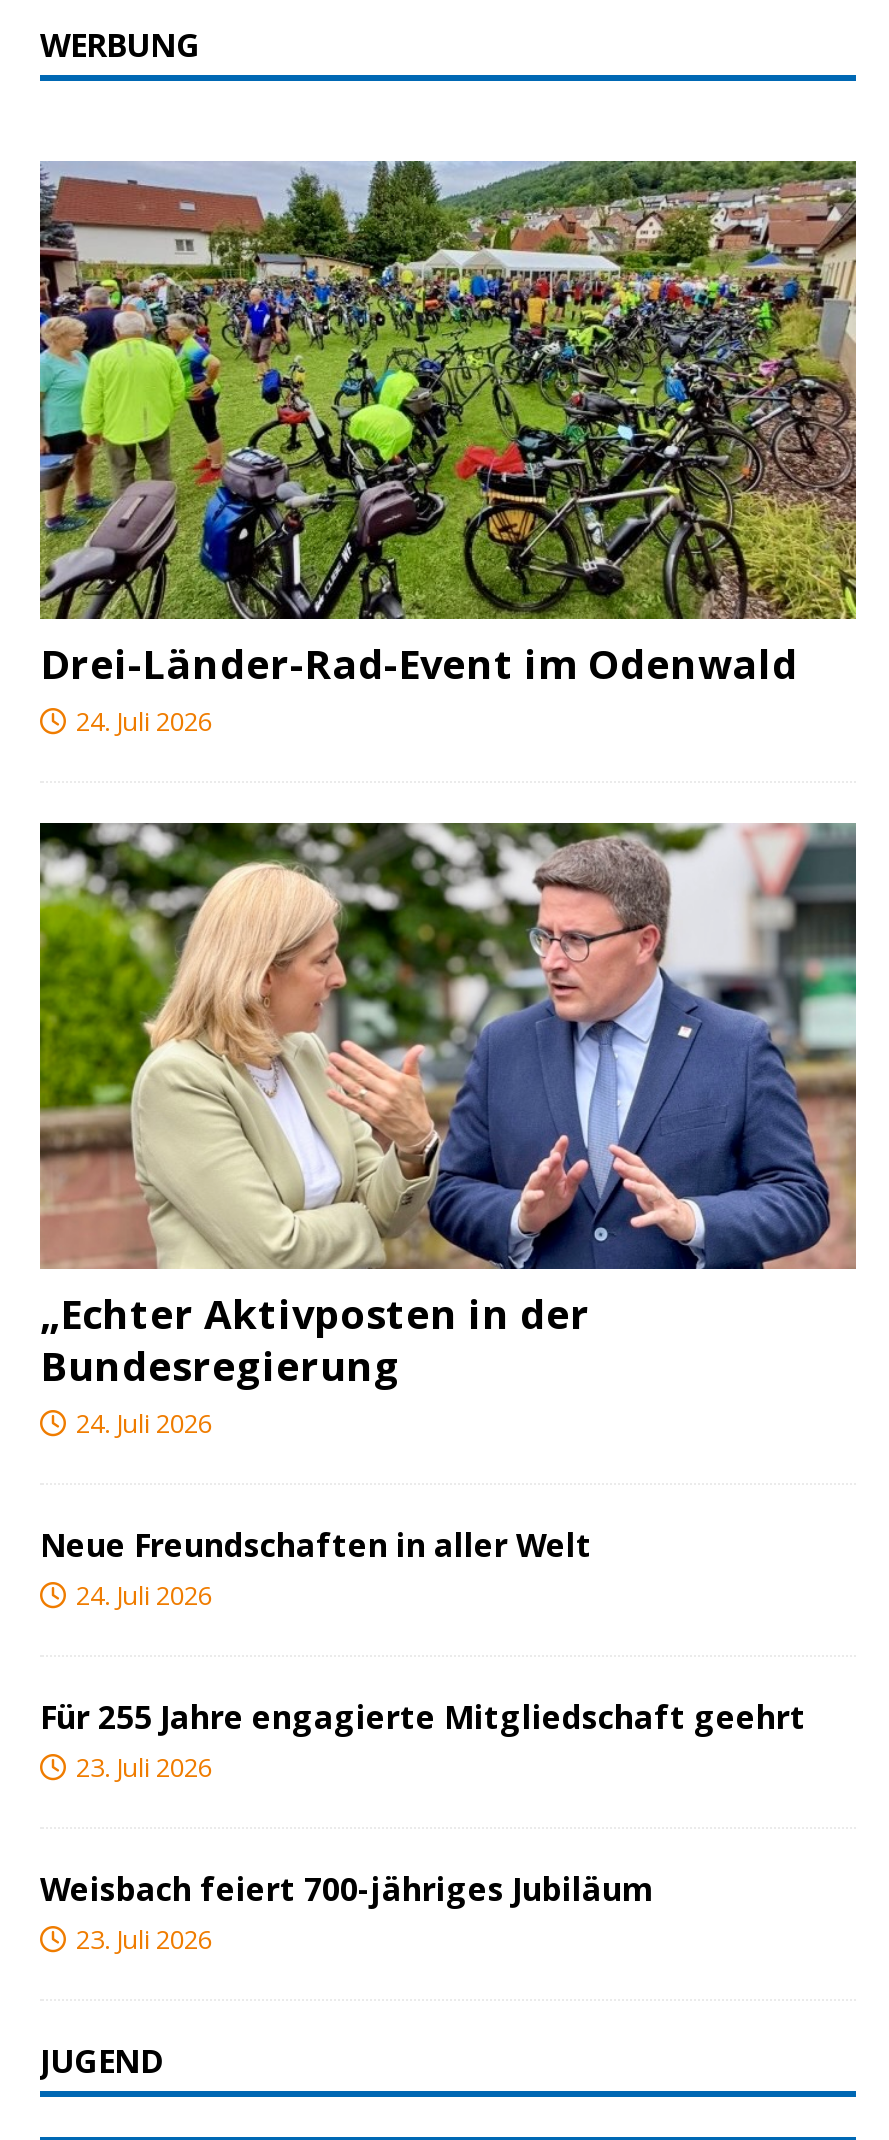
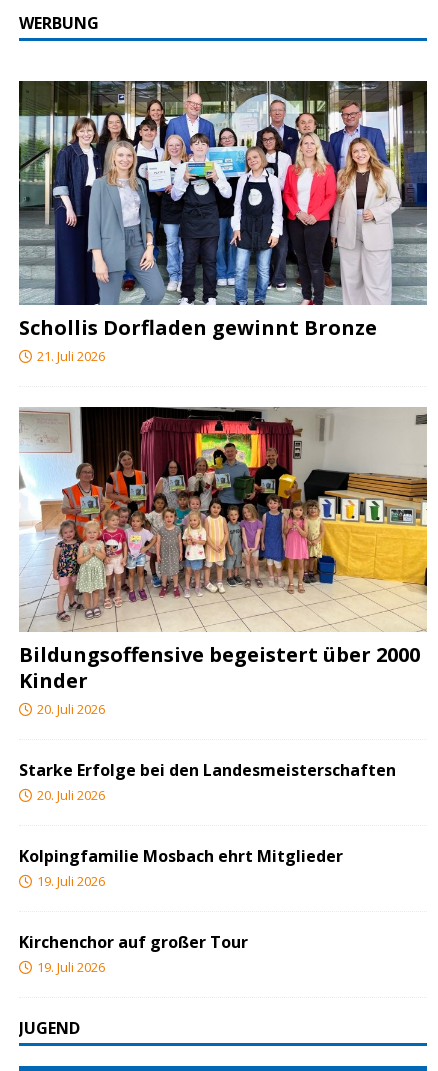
[38,159,858,739] [image] | Drei-Länder-Rad-Event im Odenwald | 24. Juli 2026 -> [18,80,428,365] [image] | Schollis Dorfladen gewinnt Bronze | 21. Juli 2026
[38,817,858,1441] [image] | „Echter Aktivposten in der | Bundesregierung | 24. Juli 2026 -> [19,406,428,718] [image] | Bildungsoffensive begeistert über 2000 | Kinder | 20. Juli 2026
[40,1523,592,1613] Neue Freundschaften in aller Welt | 24. Juli 2026 -> [19,759,396,804] Starke Erfolge bei den Landesmeisterschaften | 20. Juli 2026
[40,1695,806,1785] Für 255 Jahre engagierte Mitgliedschaft geehrt | 23. Juli 2026 -> [19,845,343,890] Kolpingfamilie Mosbach ehrt Mitglieder | 19. Juli 2026
[40,1867,654,1957] Weisbach feiert 700-jähriges Jubiläum | 23. Juli 2026 -> [19,931,248,976] Kirchenchor auf großer Tour | 19. Juli 2026

